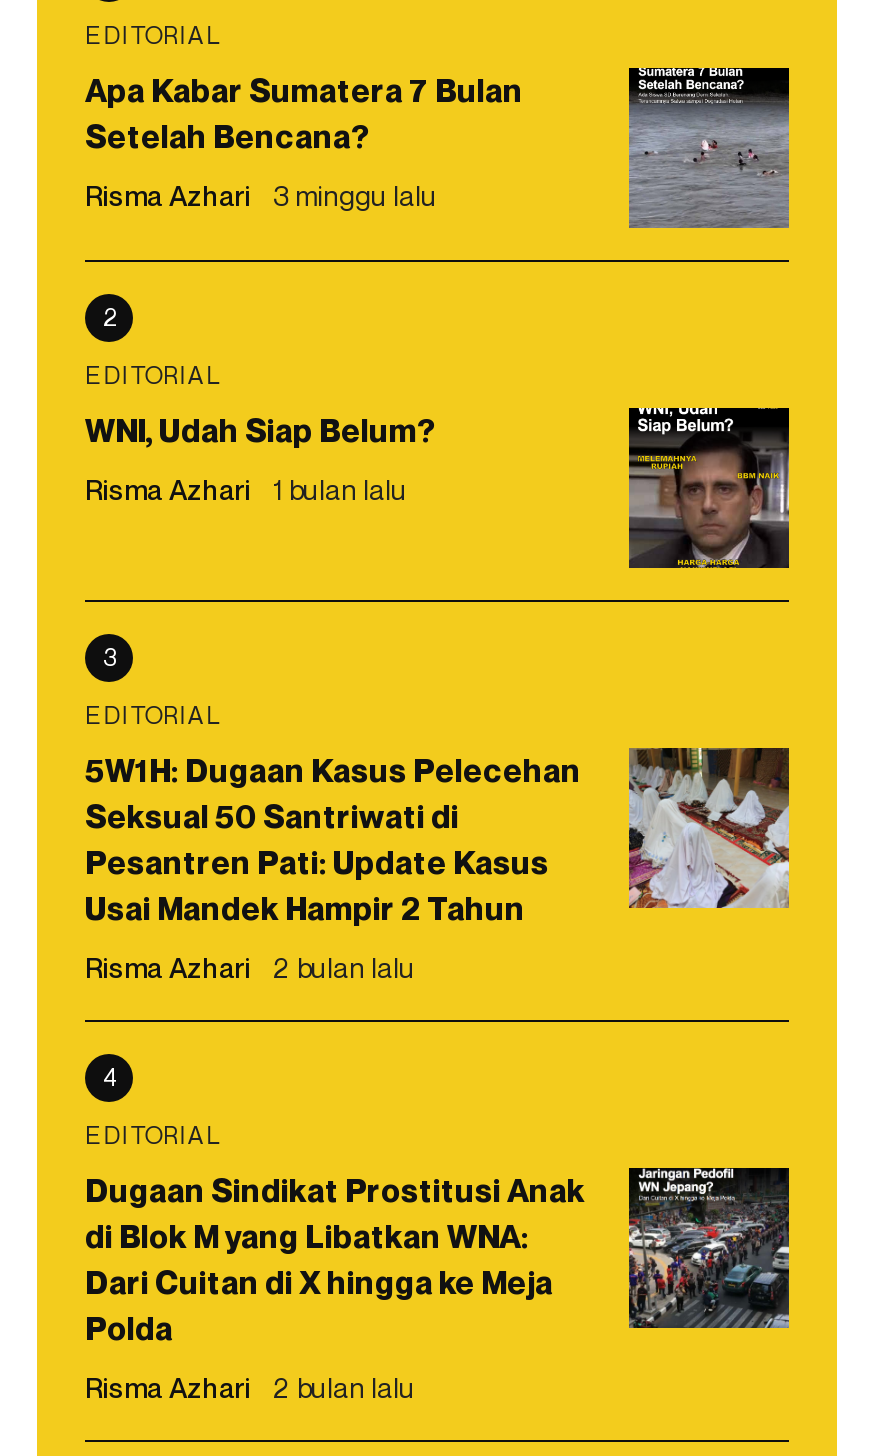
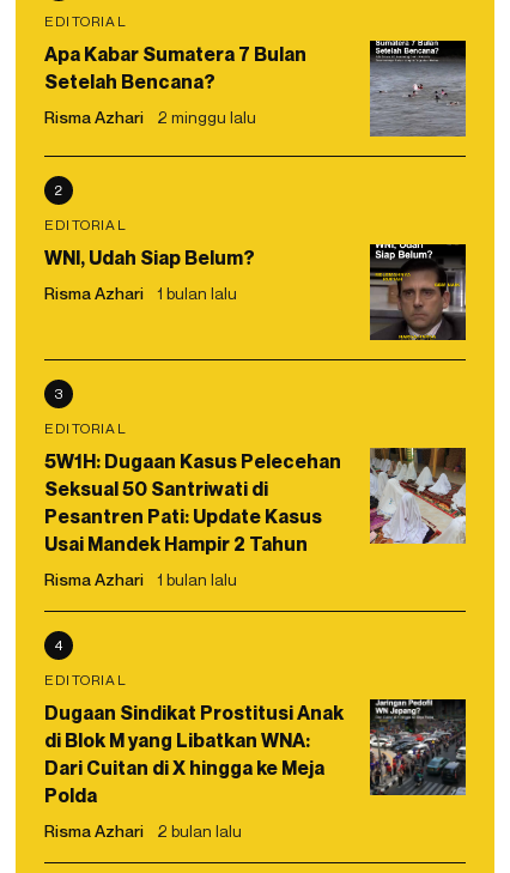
[85,177,437,211] Risma Azhari 3 minggu lalu -> [44,106,256,127] Risma Azhari 2 minggu lalu
[85,949,415,983] Risma Azhari 2 bulan lalu -> [44,568,237,589] Risma Azhari 1 bulan lalu

